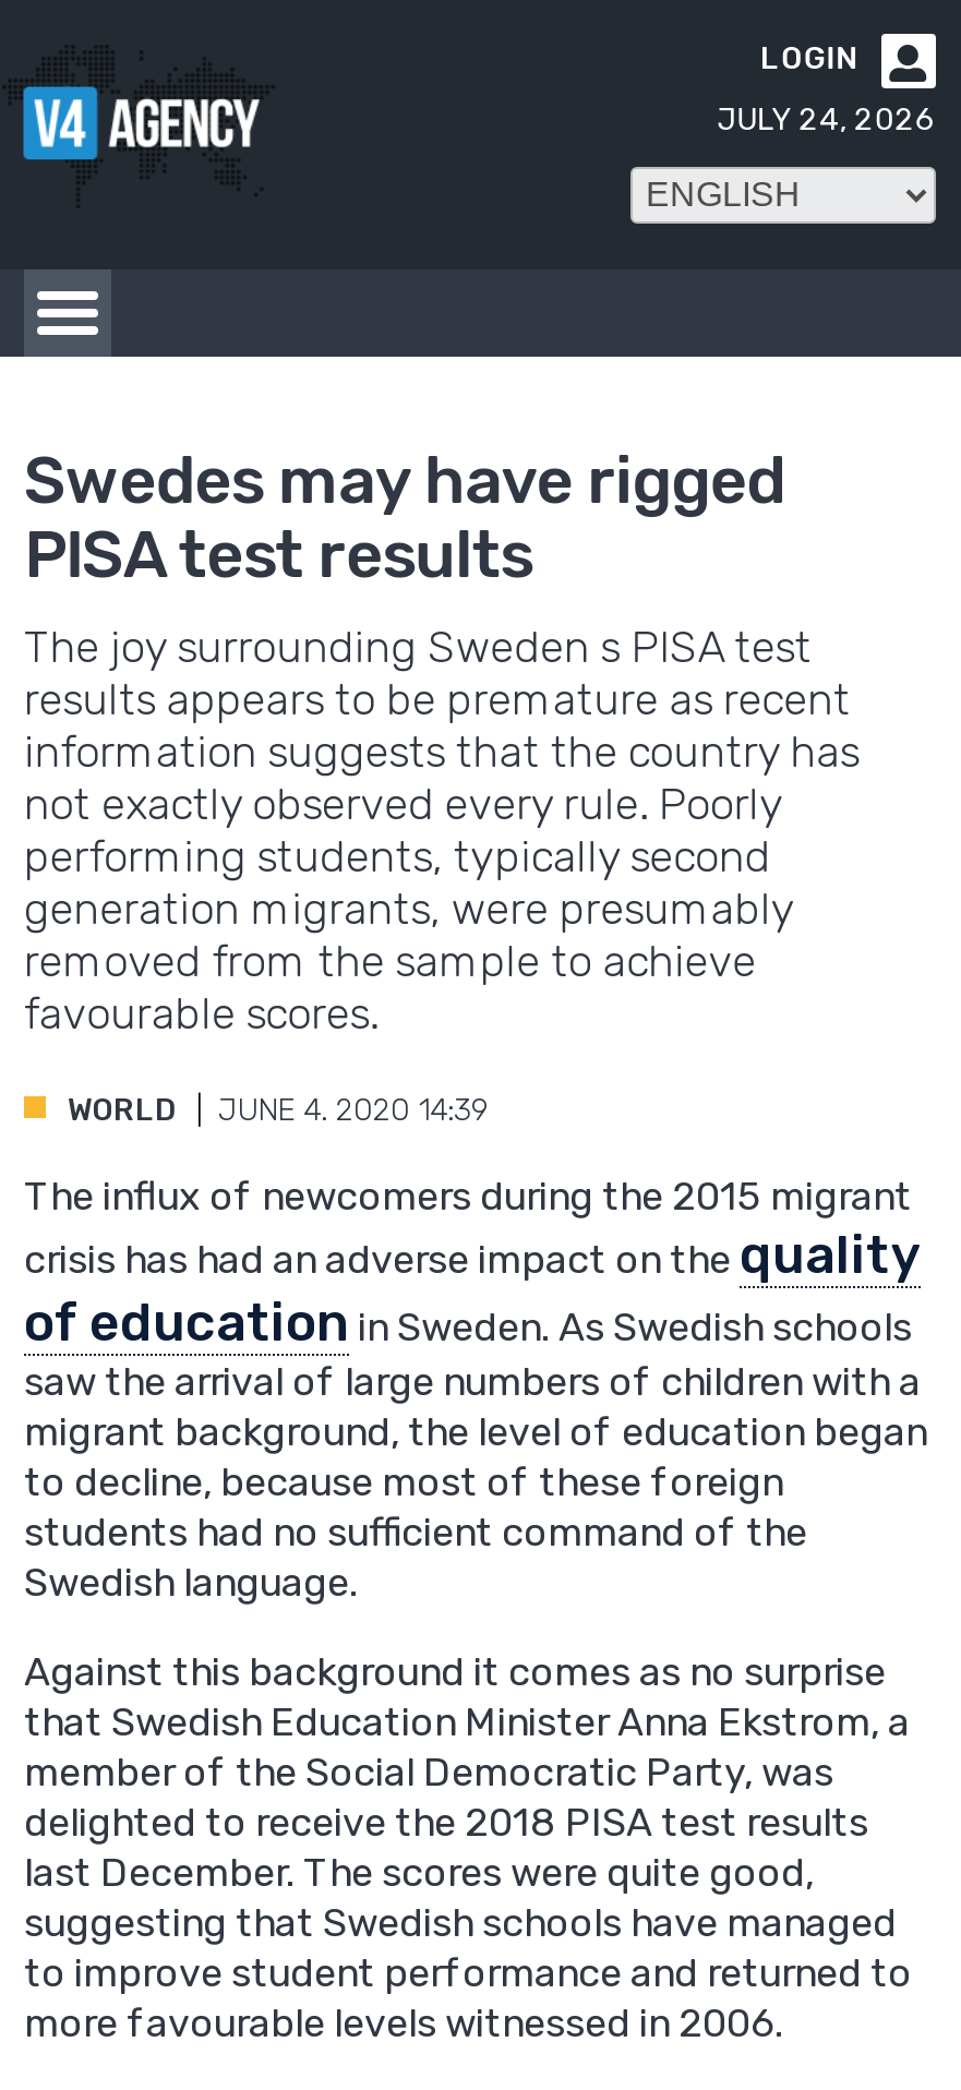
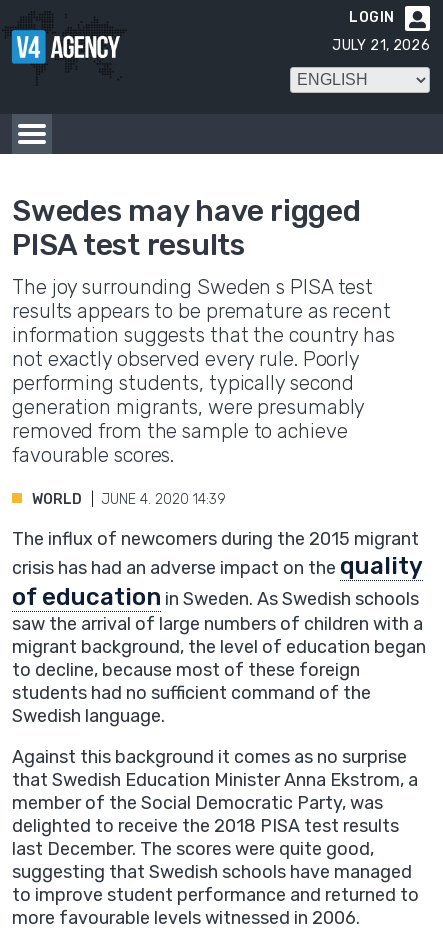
[716,100,936,137] JULY 24, 2026 -> [332,36,430,53] JULY 21, 2026

